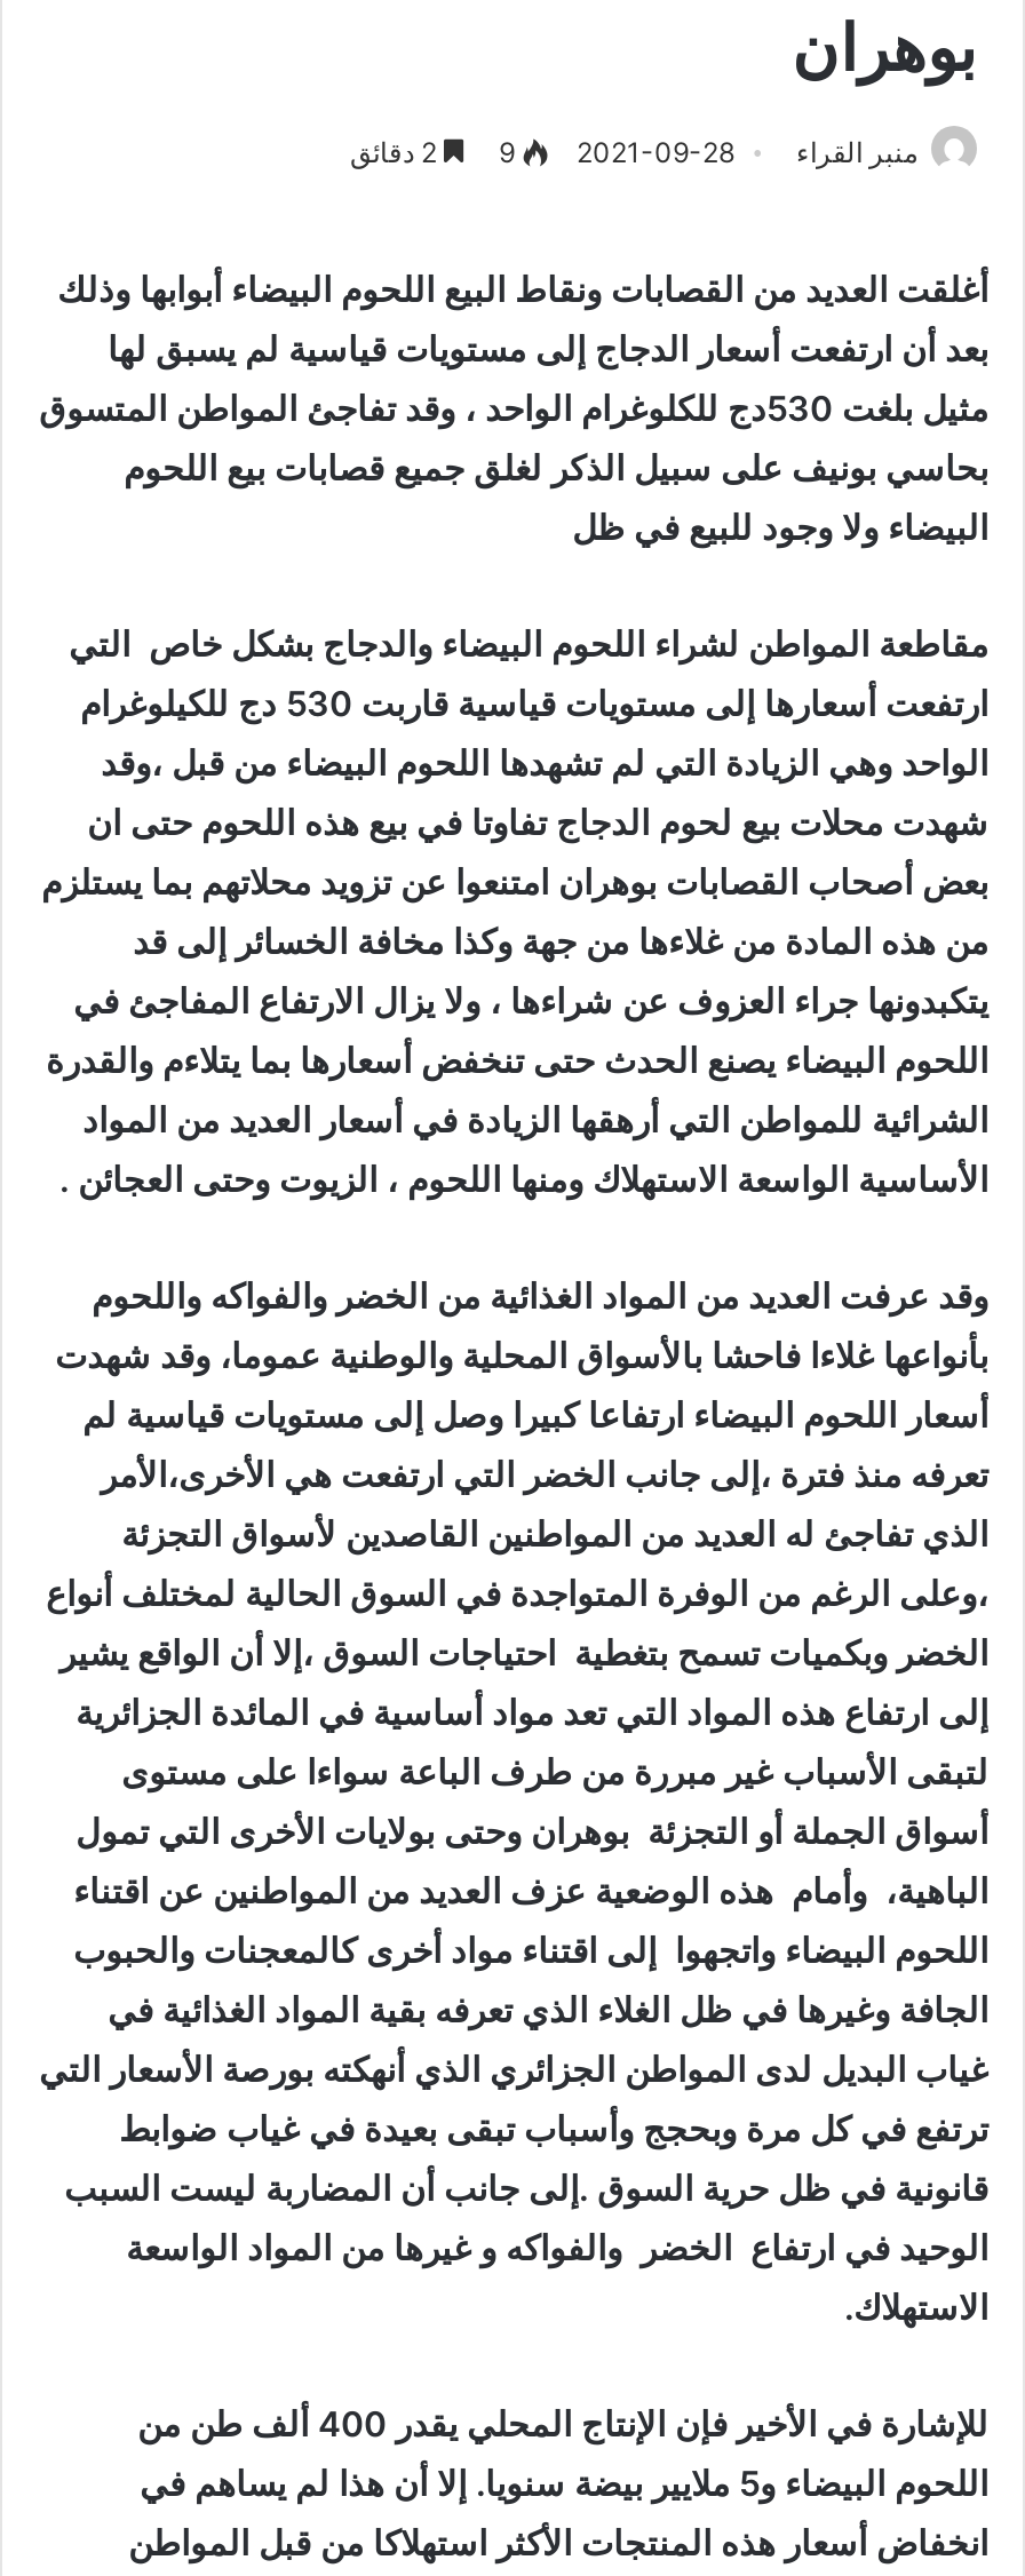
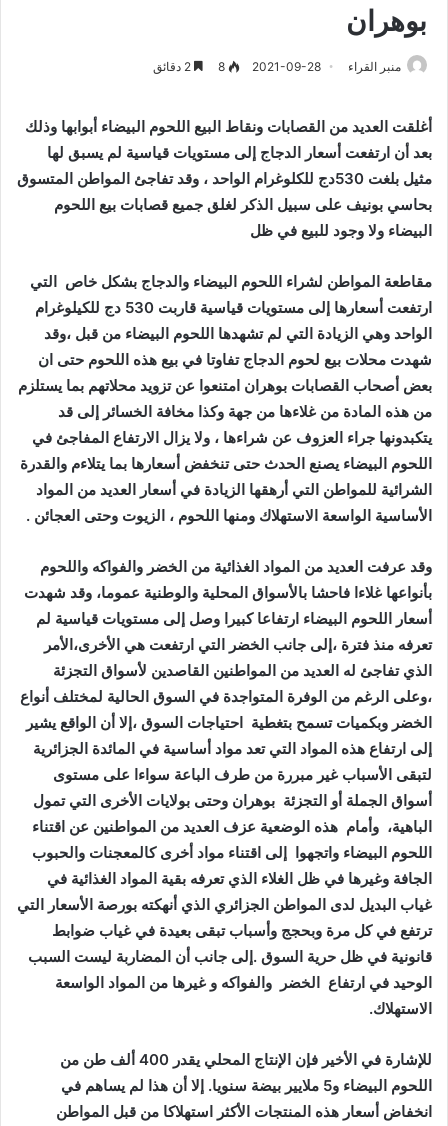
[499,135,515,169] 9 -> [218,59,225,74] 8

